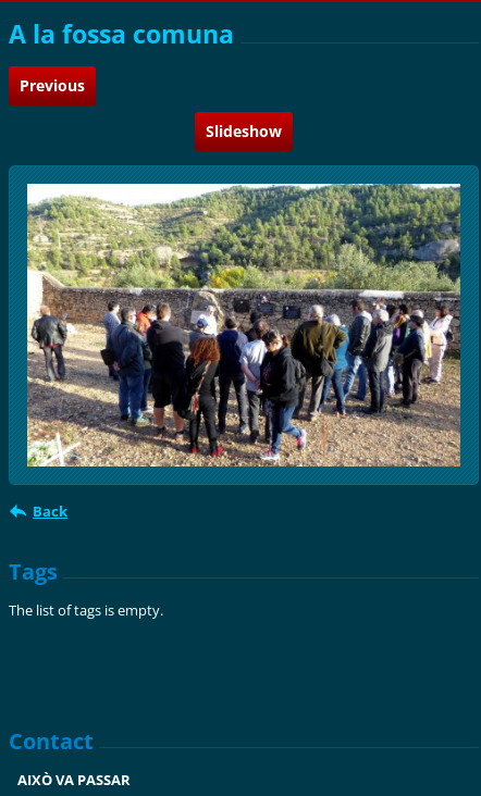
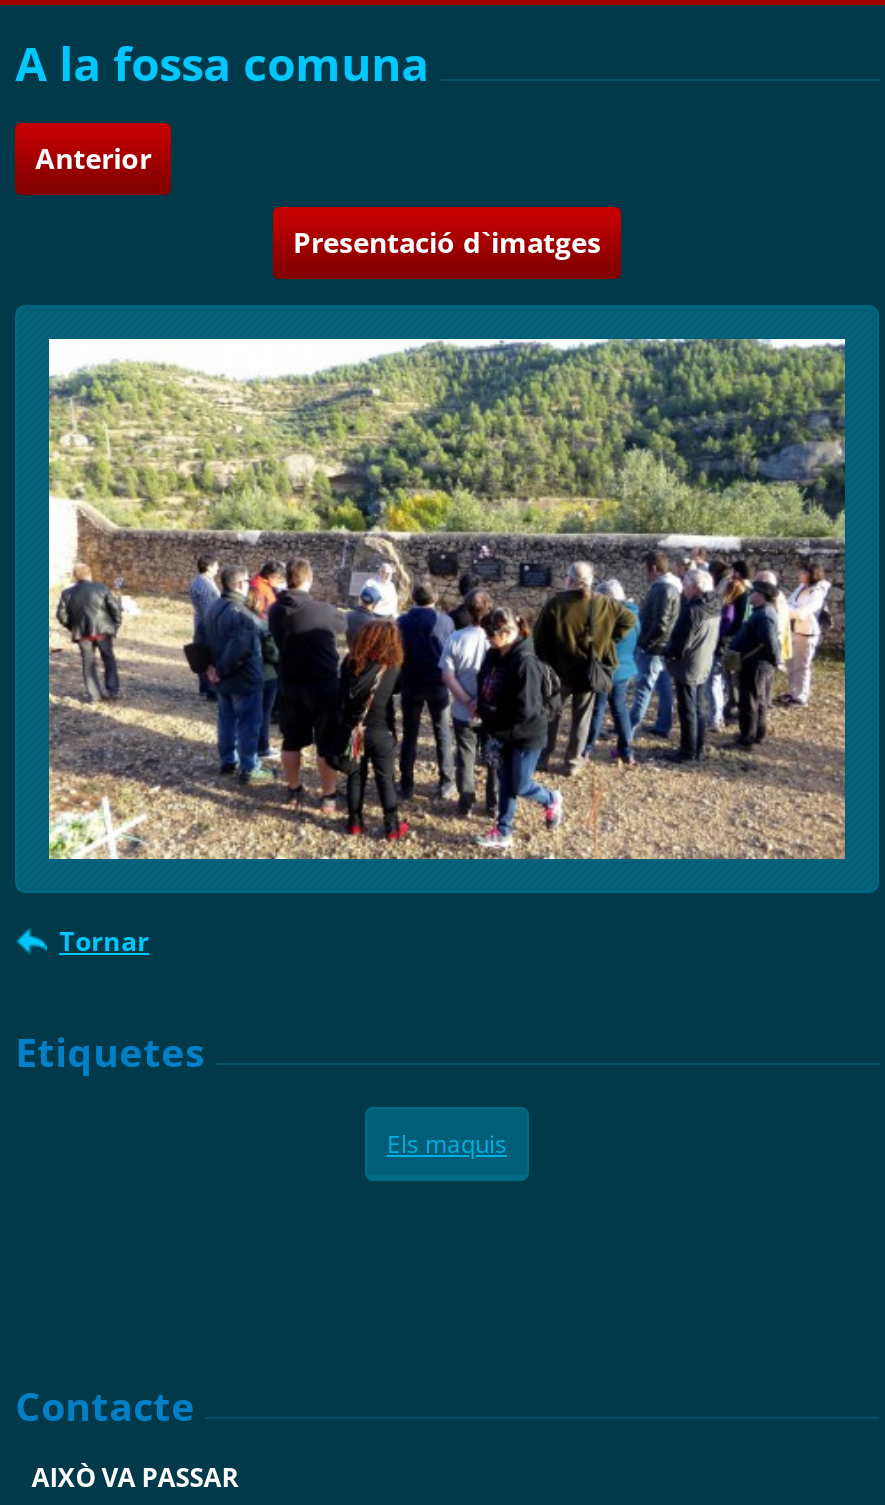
[20,75,85,96] Previous -> [35,139,151,177] Anterior
[206,121,282,141] Slideshow -> [293,223,601,261] Presentació d`imatges
[33,501,68,521] Back -> [59,923,149,959] Tornar
[9,556,58,586] Tags -> [15,1024,205,1078] Etiquetes
[9,600,163,620] The list of tags is empty. -> [387,1127,507,1159] Els maquis
[9,726,94,756] Contact -> [15,1379,195,1433] Contacte

